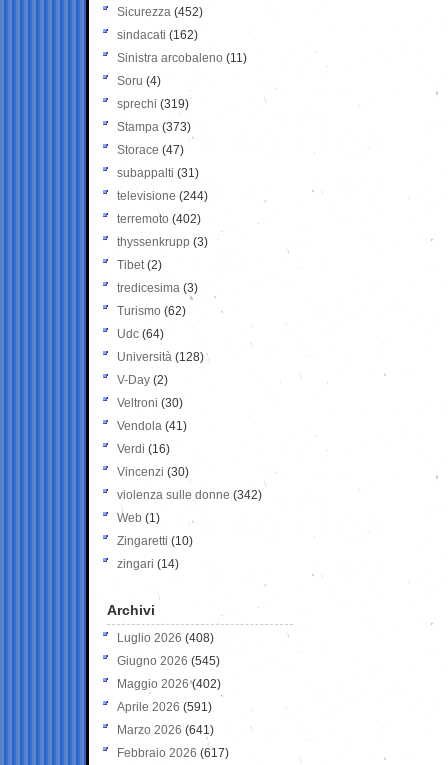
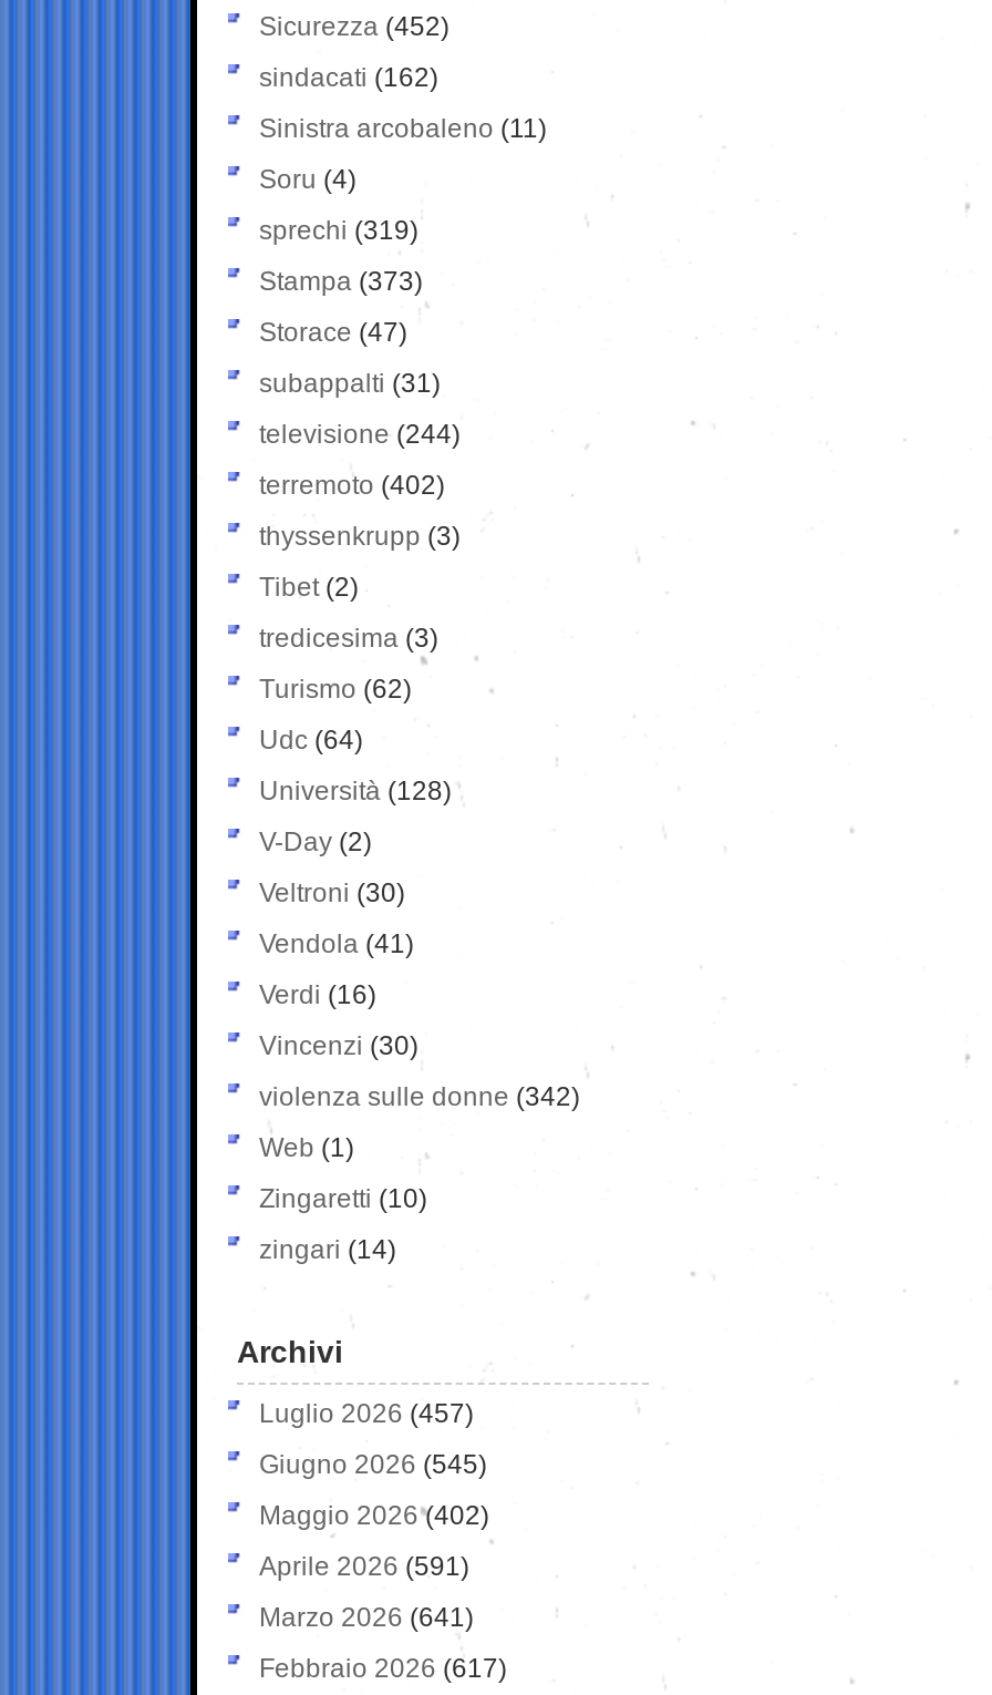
[117,631,214,645] Luglio 2026 (408) -> [259,1398,474,1429] Luglio 2026 (457)

